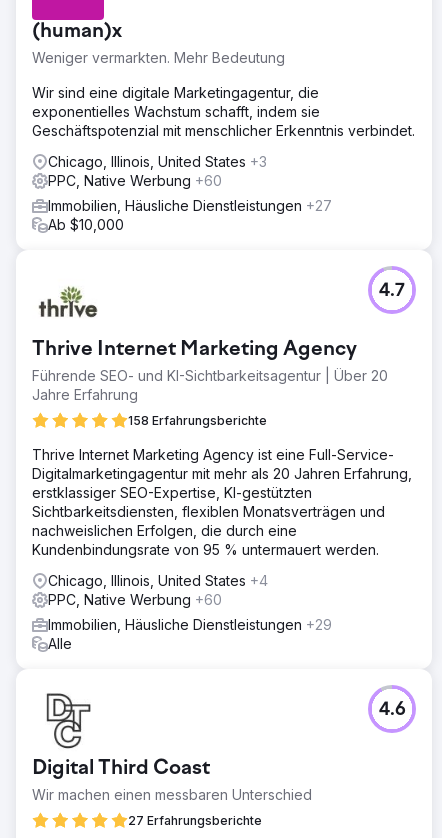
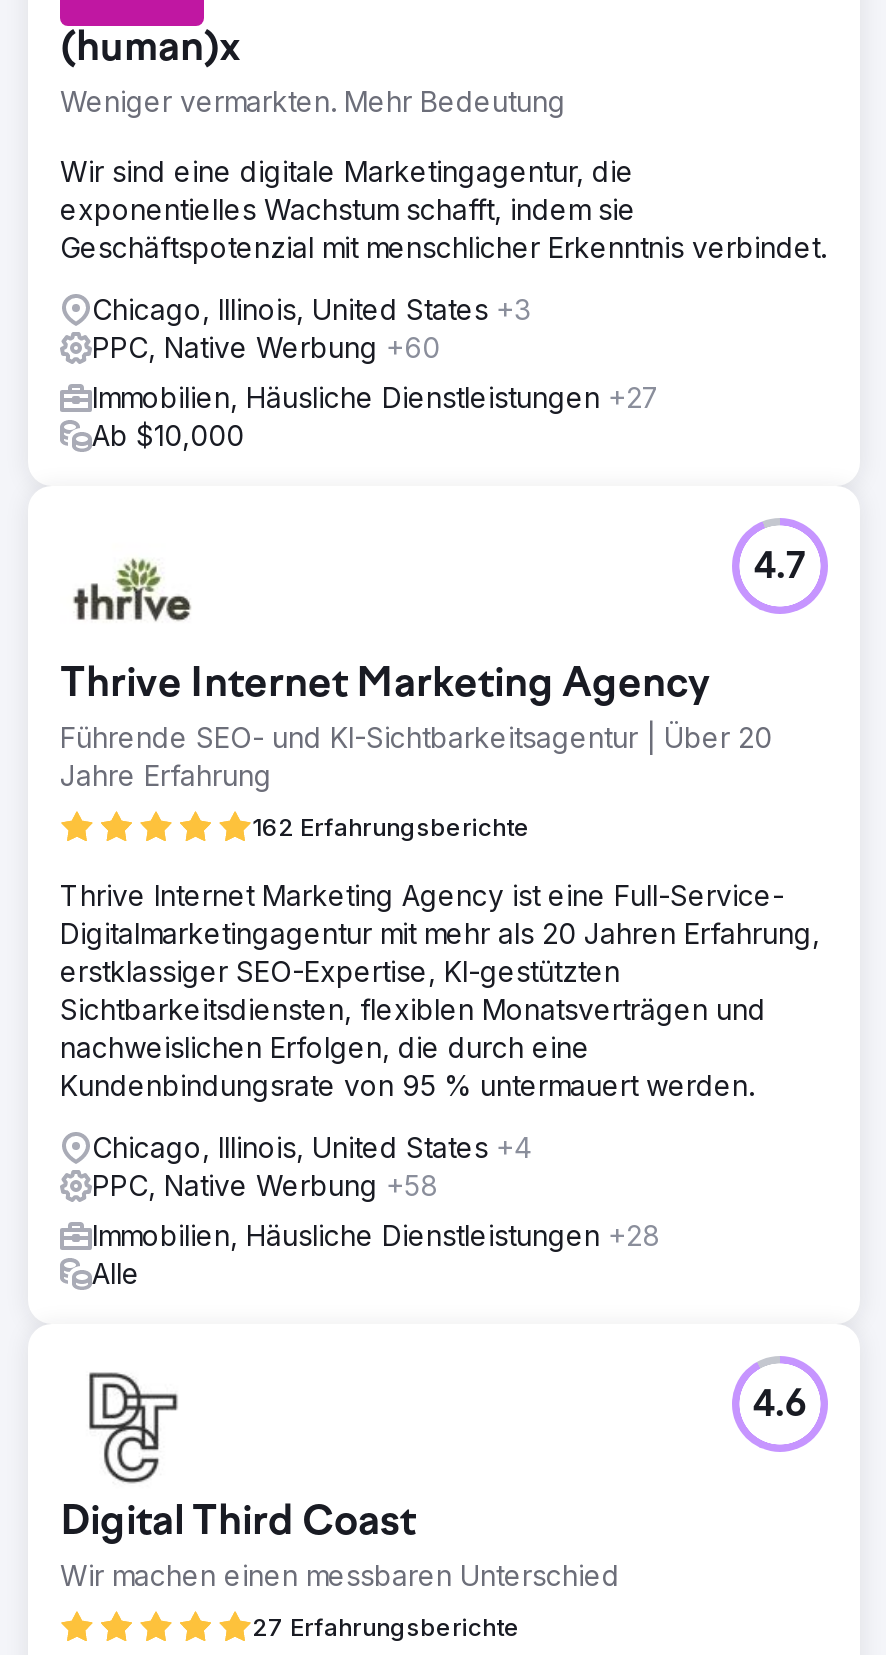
[128,413,267,428] 158 Erfahrungsberichte -> [252,812,530,842] 162 Erfahrungsberichte
[48,591,222,608] PPC, Native Werbung +60 -> [92,1168,438,1202] PPC, Native Werbung +58
[48,616,332,633] Immobilien, Häusliche Dienstleistungen +29 -> [92,1218,660,1252] Immobilien, Häusliche Dienstleistungen +28

